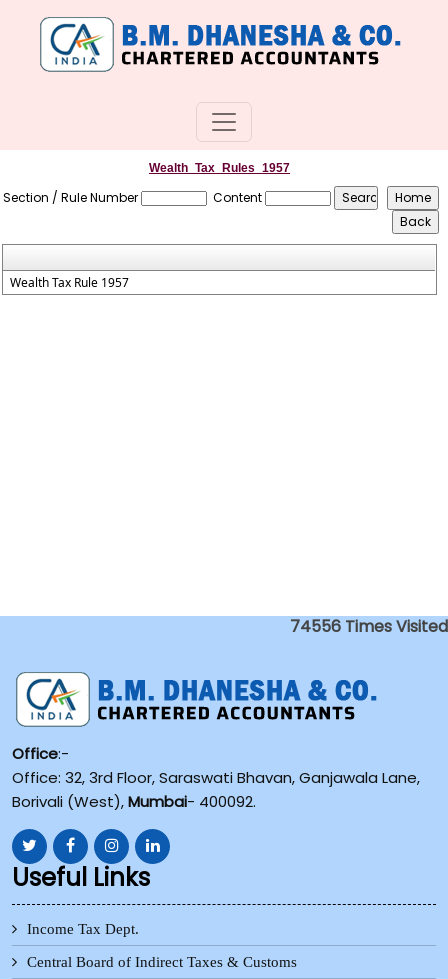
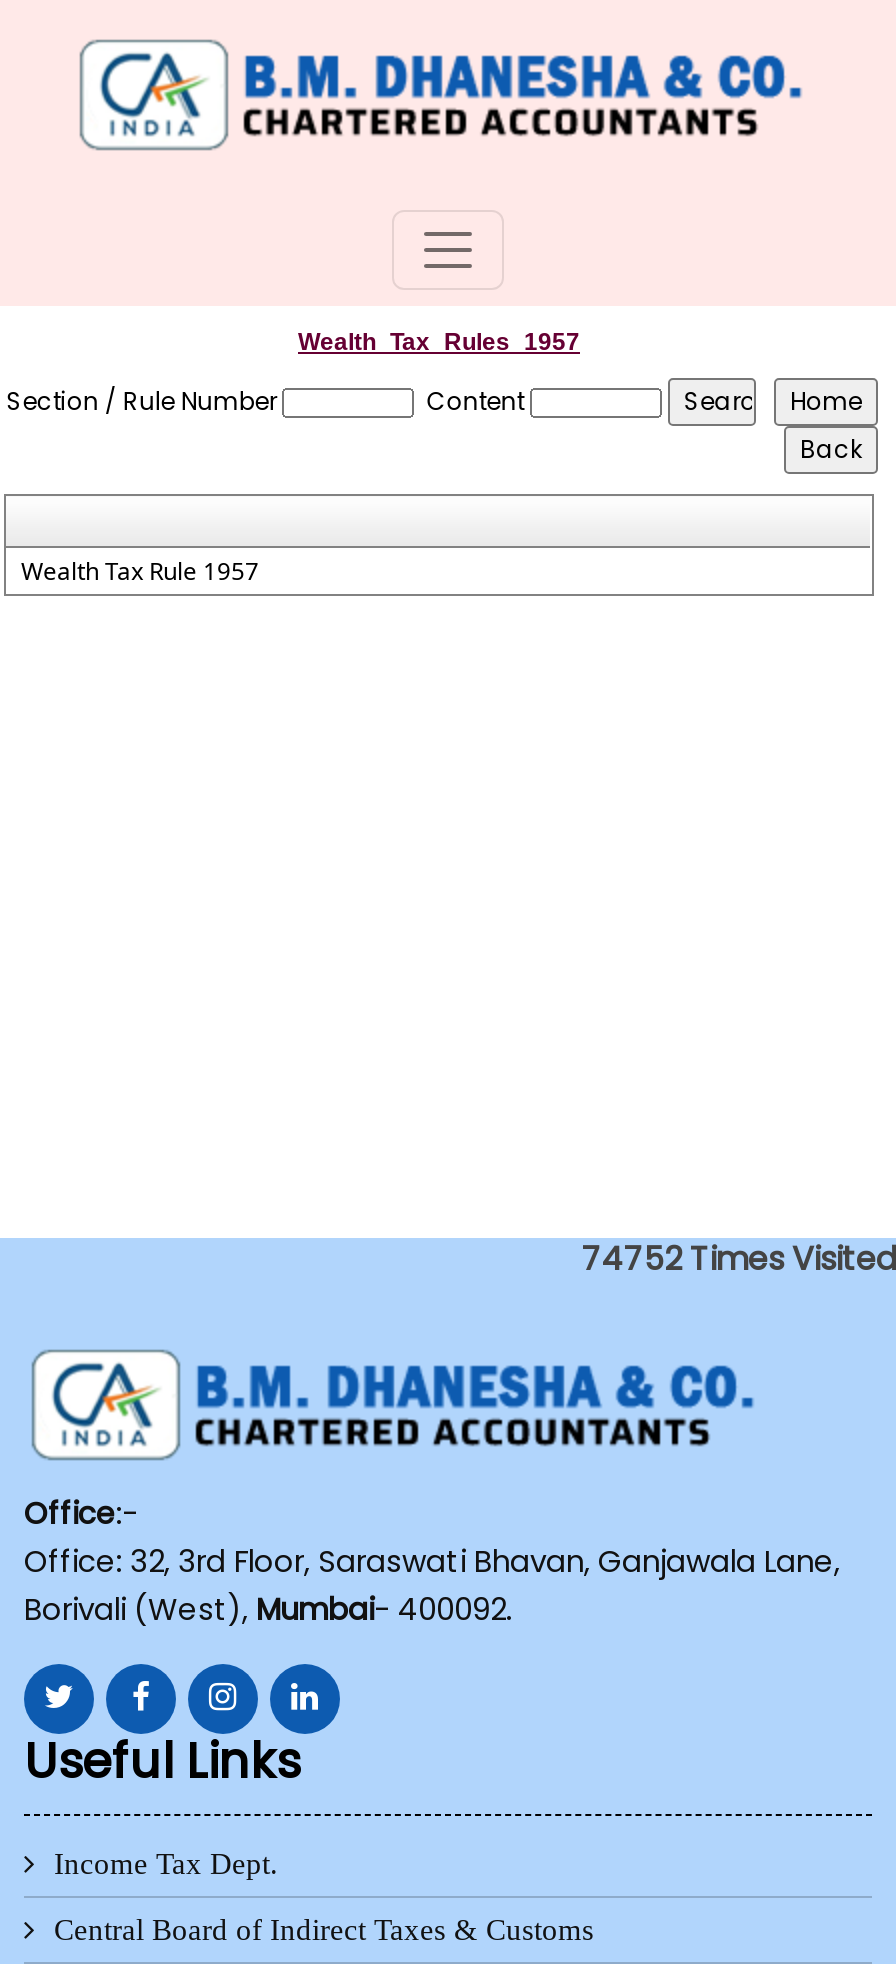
[290,615,448,638] 74556 Times Visited -> [582,1236,896,1282] 74752 Times Visited

